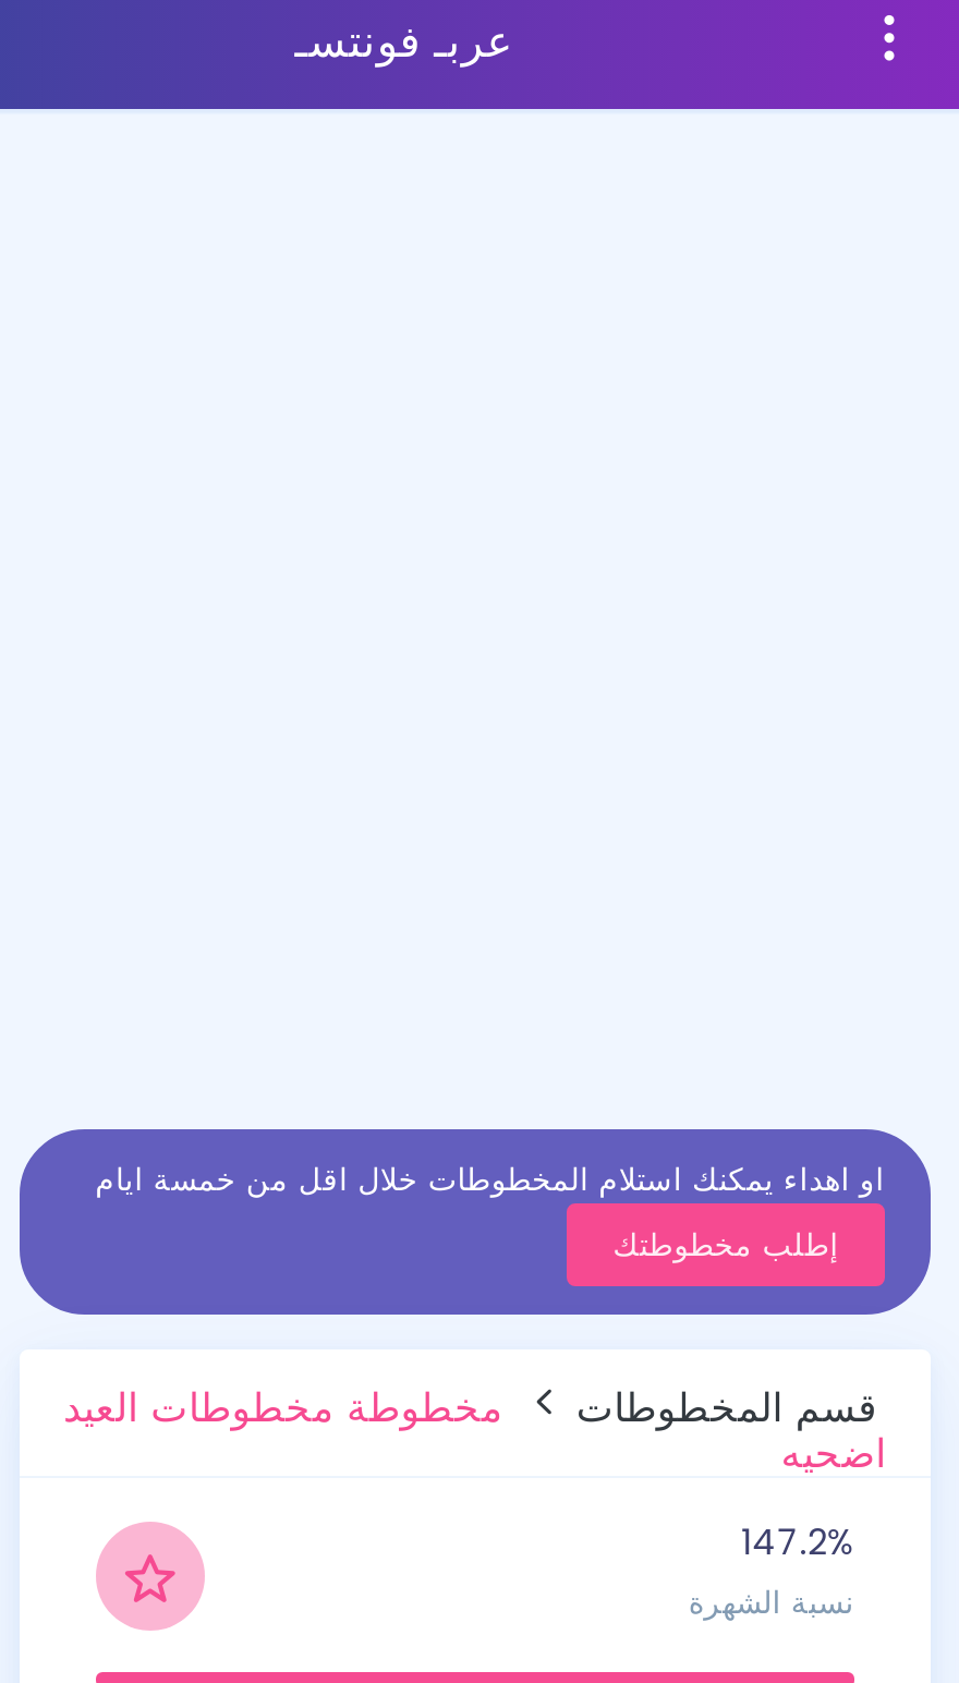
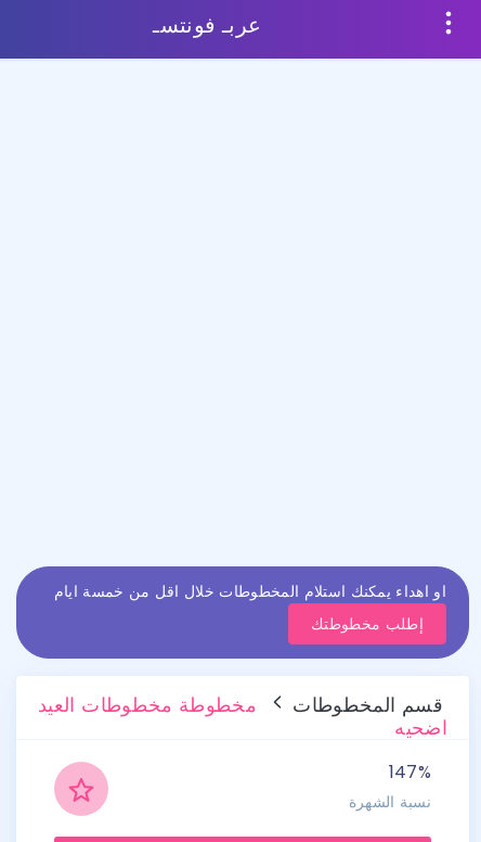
[741,1517,828,1567] 147.2 -> [389,760,418,784] 147

